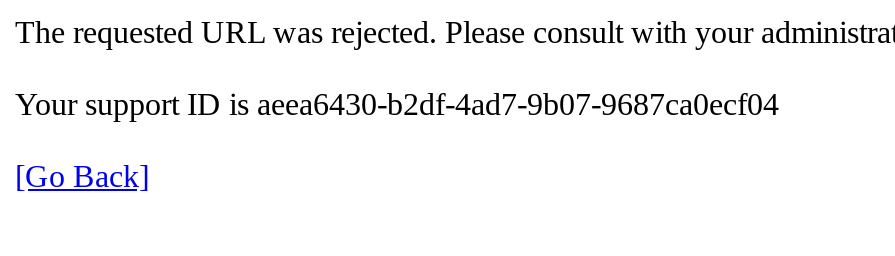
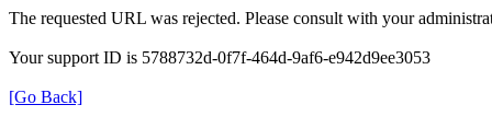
[15,87,779,121] Your support ID is aeea6430-b2df-4ad7-9b07-9687ca0ecf04 -> [9,48,431,67] Your support ID is 5788732d-0f7f-464d-9af6-e942d9ee3053

